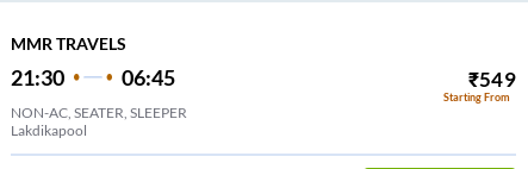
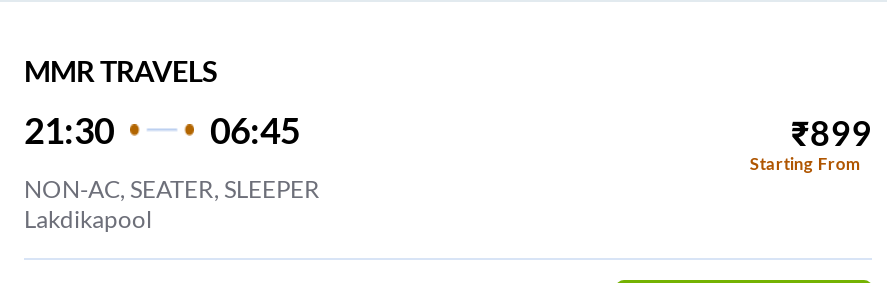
[468,67,516,92] ₹549 -> [791,112,872,154] ₹899

